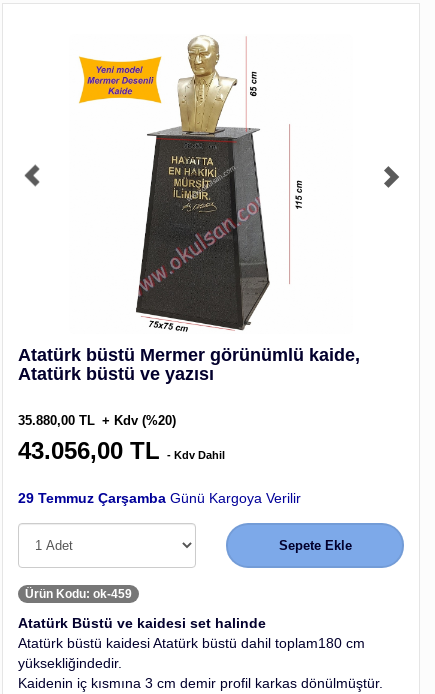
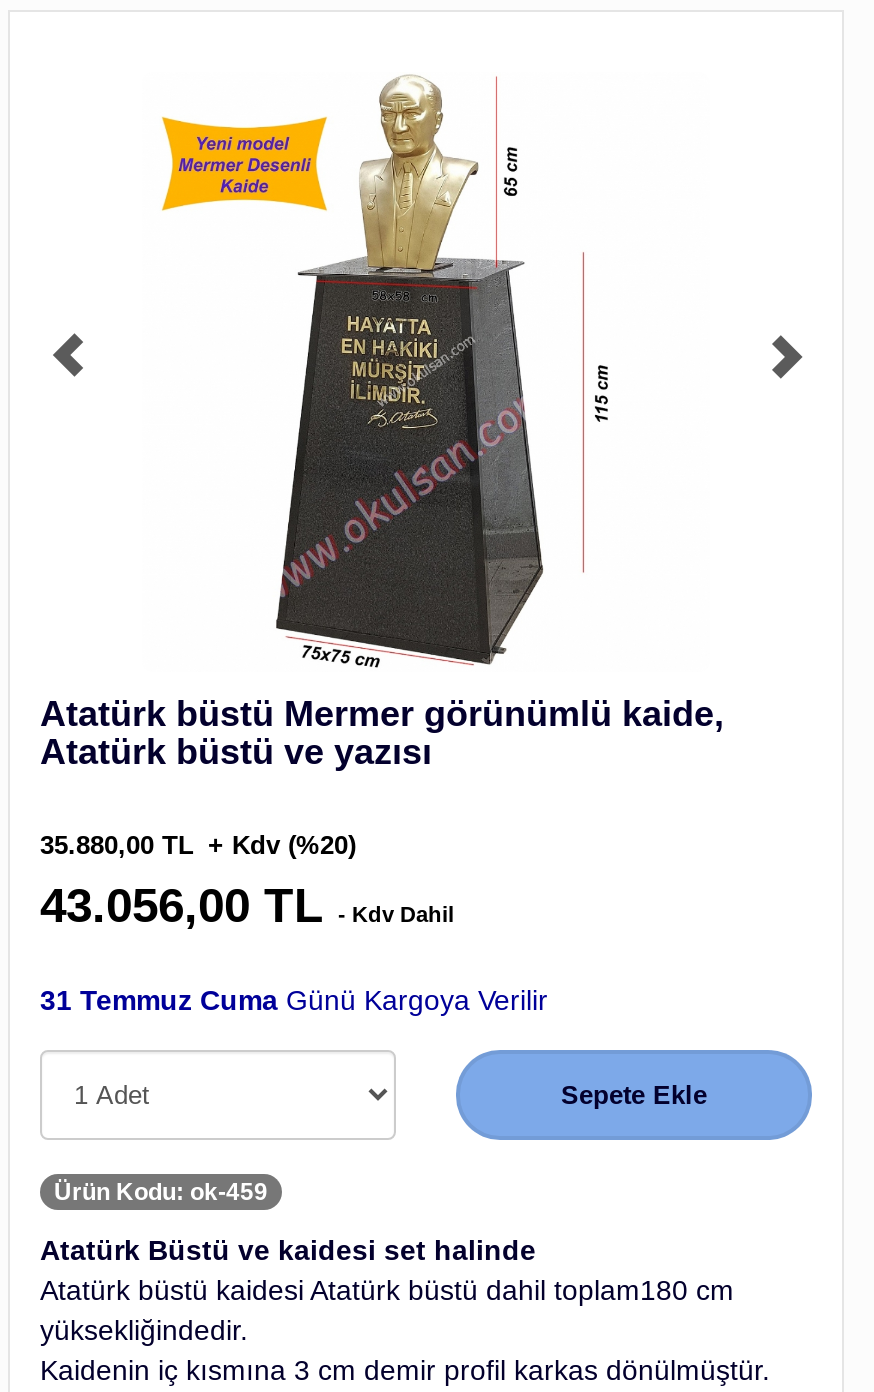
[18,490,301,506] 29 Temmuz Çarşamba Günü Kargoya Verilir -> [40,984,548,1016] 31 Temmuz Cuma Günü Kargoya Verilir

